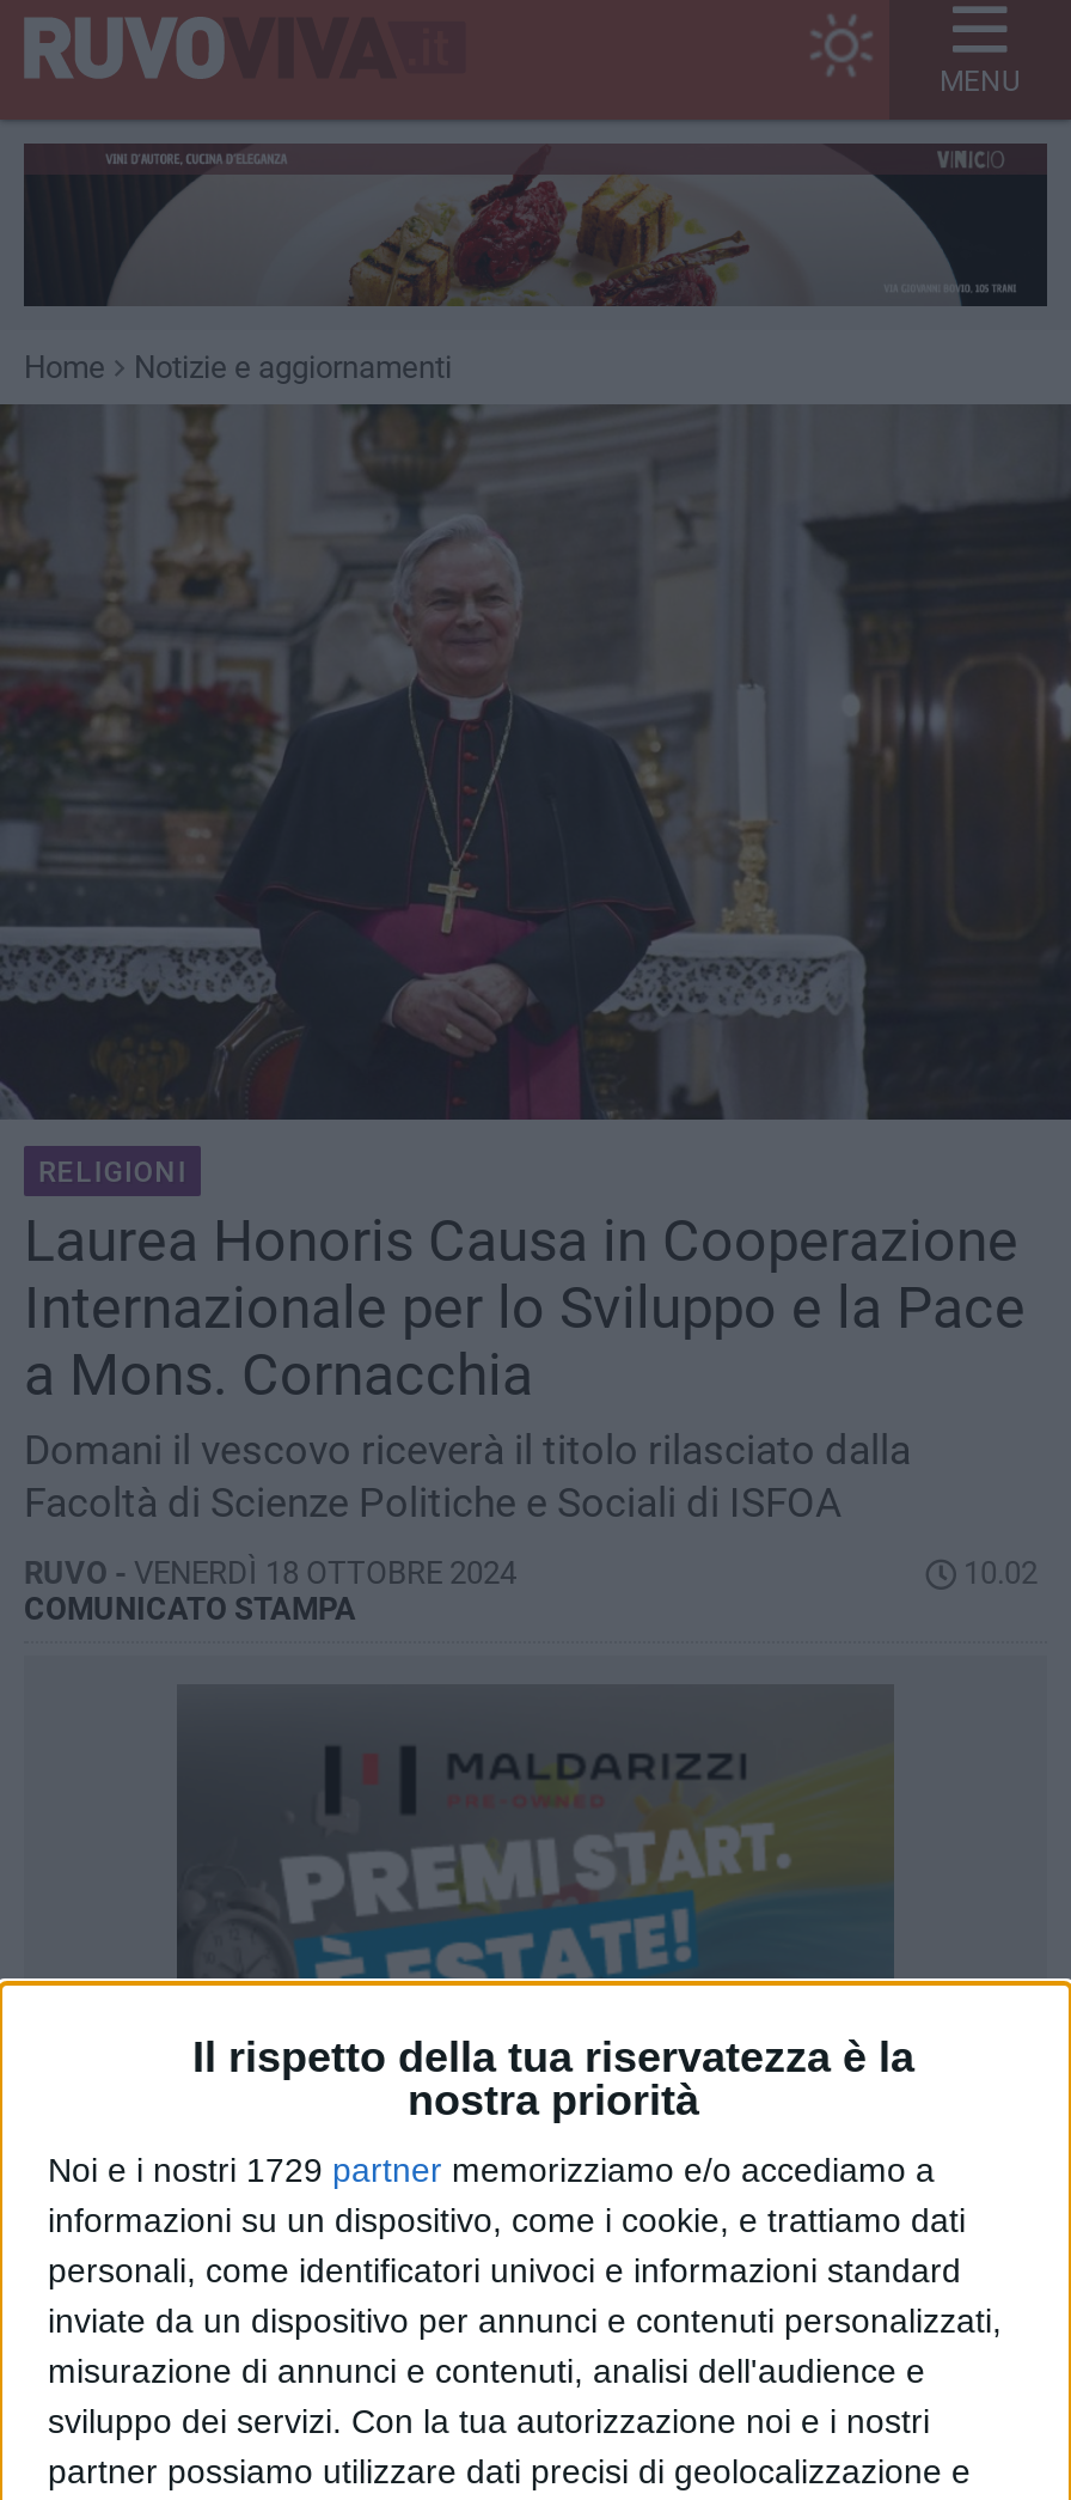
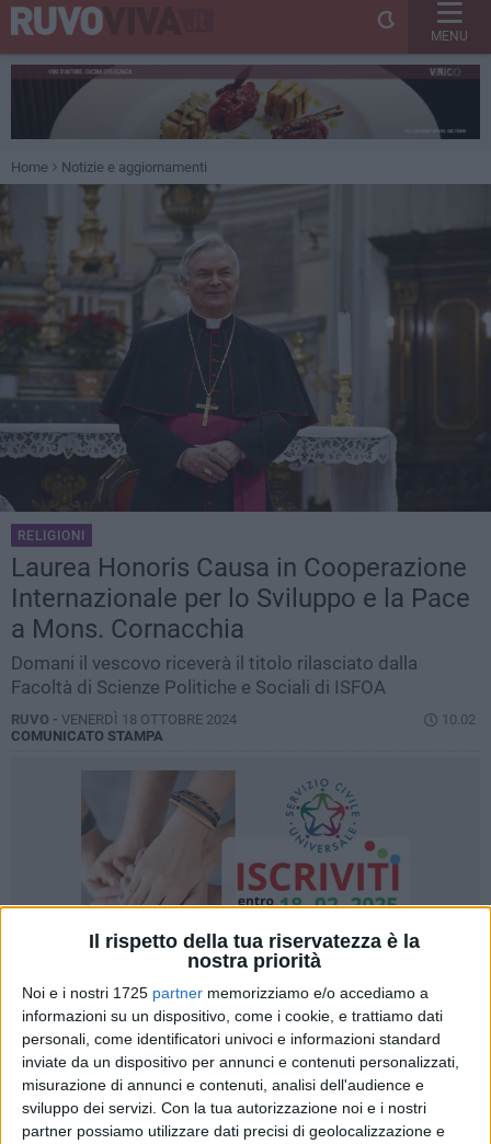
[177,1730,894,1978] [image] -> [82,792,409,905] [image]
[48,2152,935,2190] Noi e i nostri 1729 partner memorizziamo e/o accediamo a -> [22,985,429,1002] Noi e i nostri 1725 partner memorizziamo e/o accediamo a

